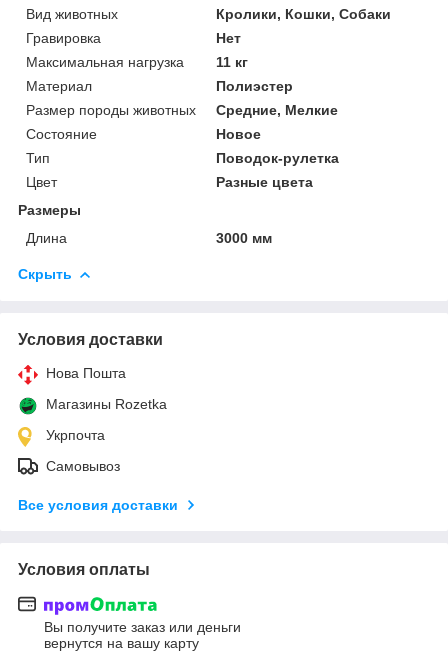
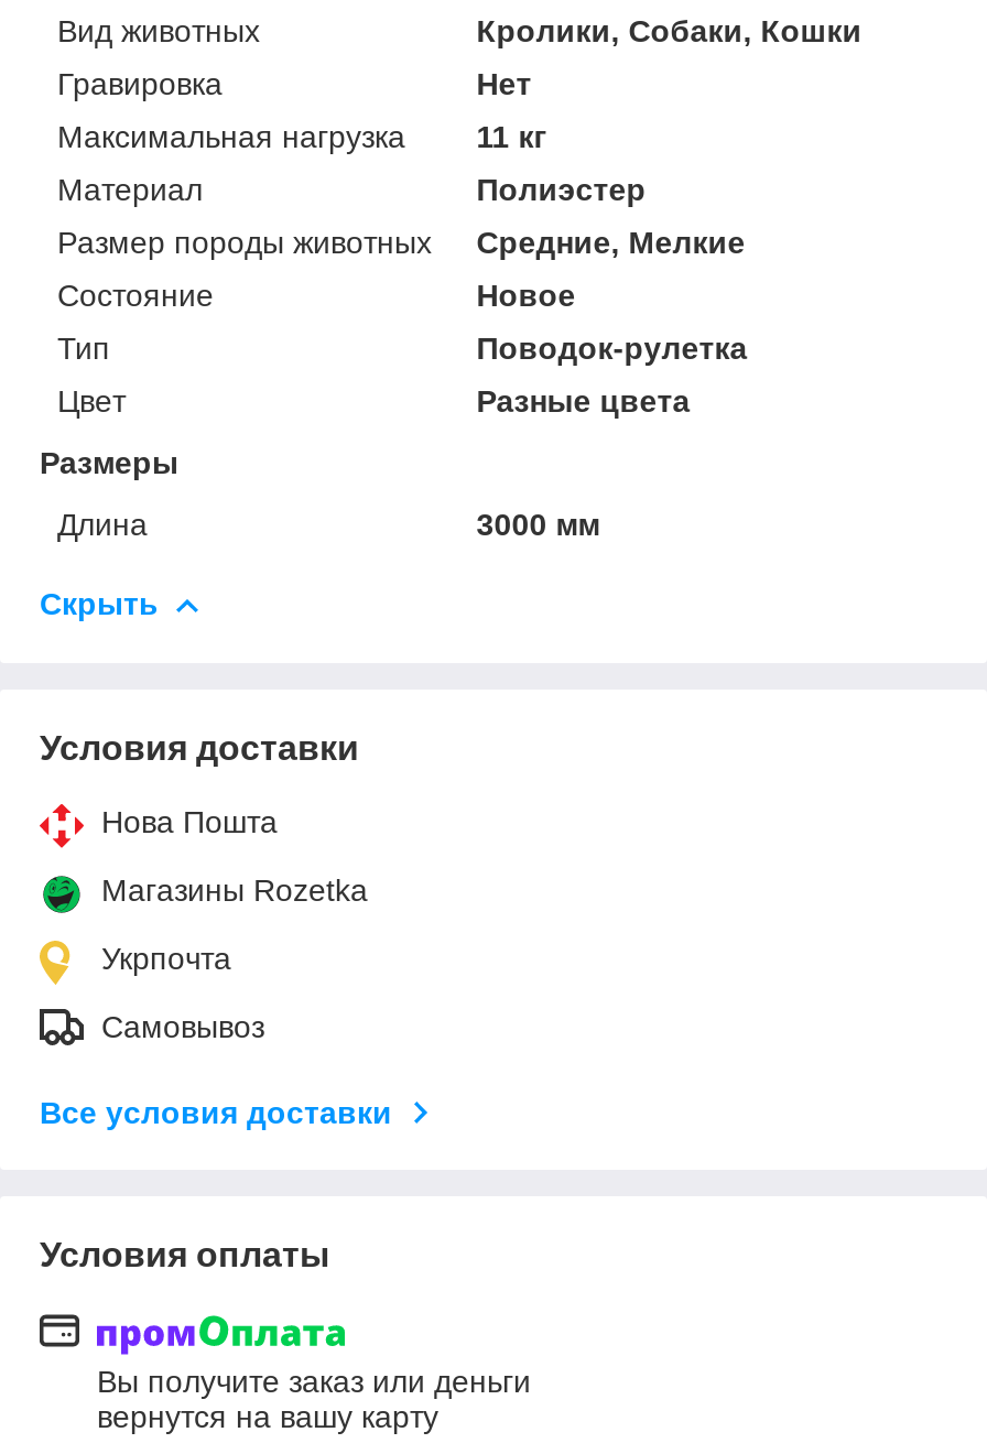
[216,6,391,22] Кролики, Кошки, Собаки -> [476,13,862,48] Кролики, Собаки, Кошки

